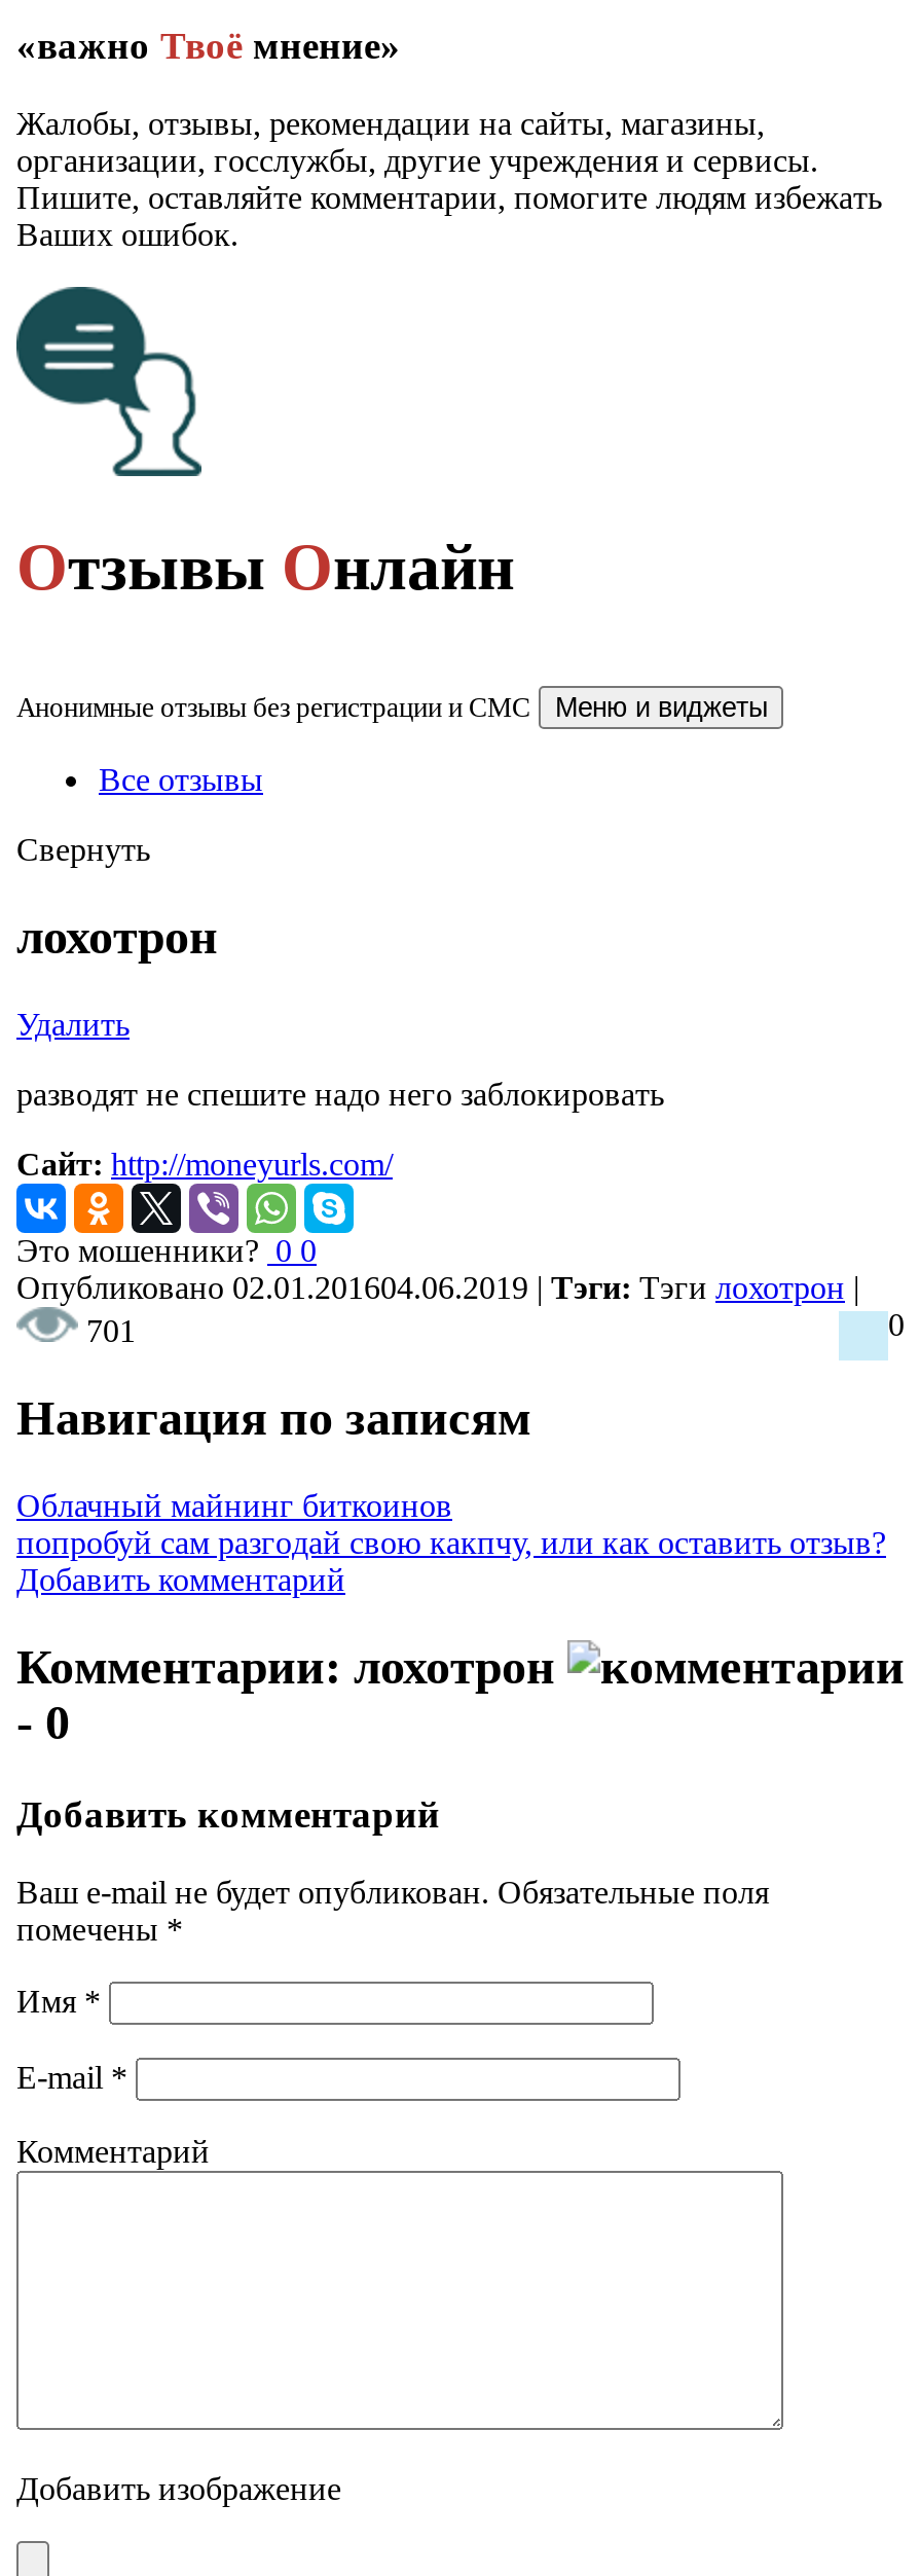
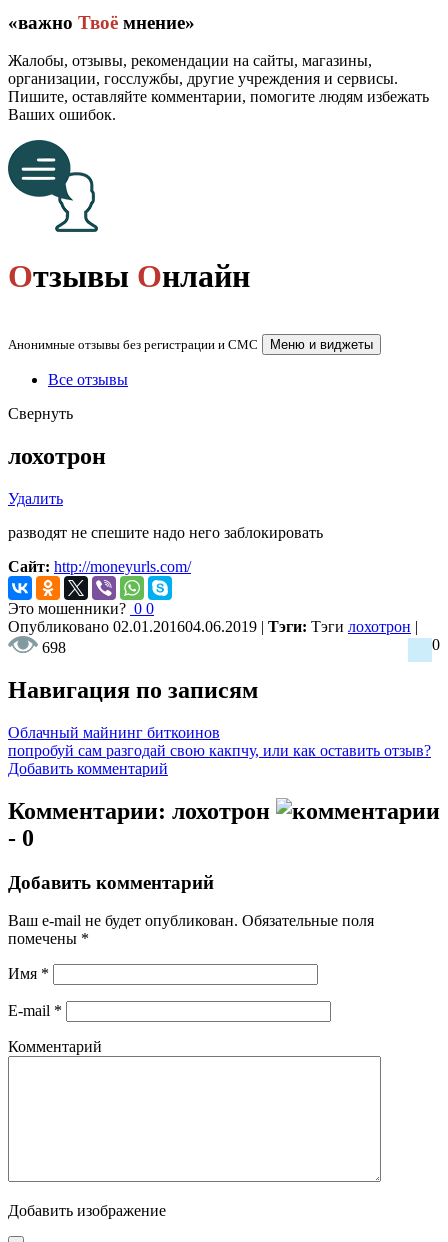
[78,1313,136,1348] 701 -> [38,639,66,656] 698

